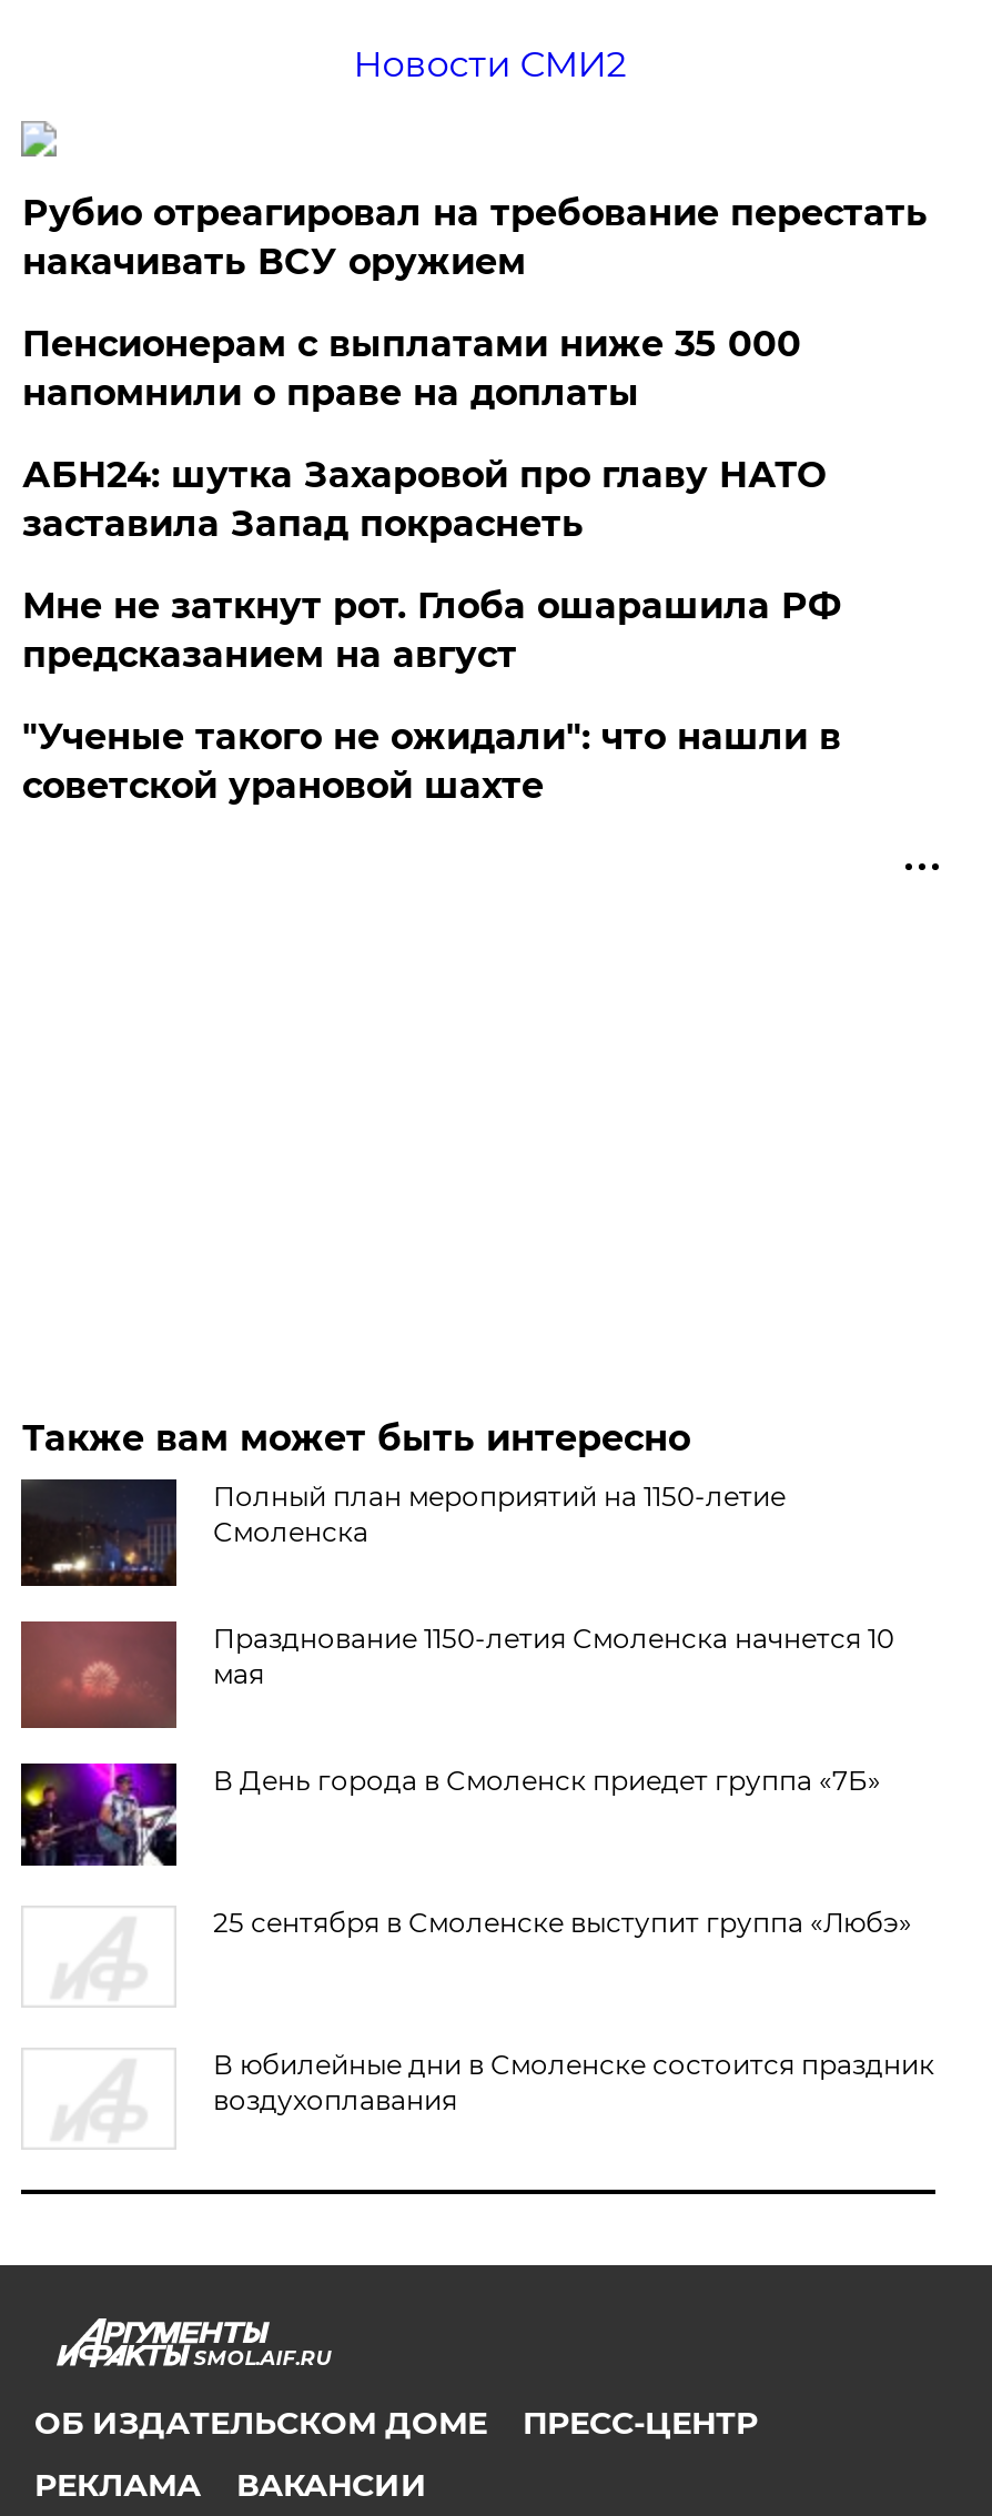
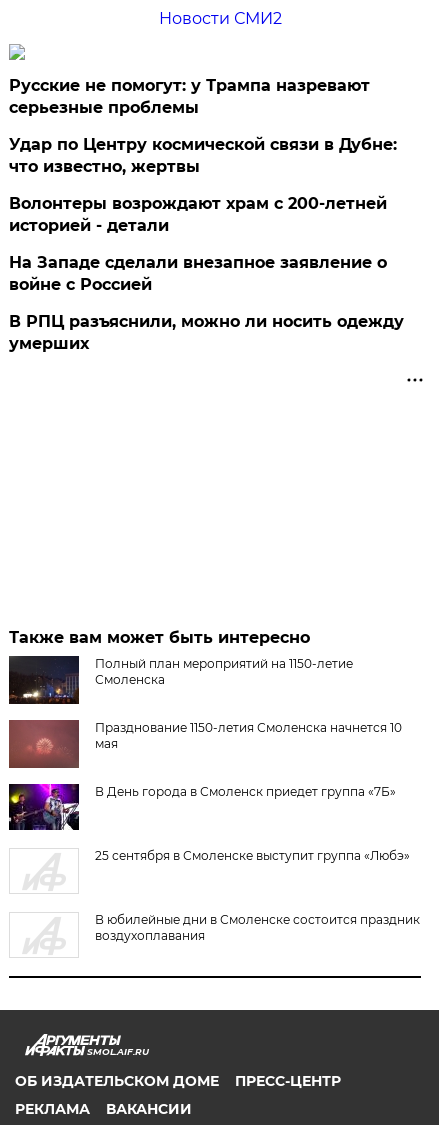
[22,193,927,284] Рубио отреагировал на требование перестать | накачивать ВСУ оружием -> [9,76,370,117] Русские не помогут: у Трампа назревают | серьезные проблемы
[22,324,801,415] Пенсионерам с выплатами ниже 35 000 | напомнили о праве на доплаты -> [9,135,397,176] Удар по Центру космической связи в Дубне: | что известно, жертвы
[22,455,825,546] АБН24: шутка Захаровой про главу НАТО | заставила Запад покраснеть -> [9,194,387,235] Волонтеры возрождают храм с 200-летней | историей - детали
[22,586,841,677] Мне не заткнут рот. Глоба ошарашила РФ | предсказанием на август -> [9,253,387,294] На Западе сделали внезапное заявление о | войне с Россией
[22,717,841,808] "Ученые такого не ожидали": что нашли в | советской урановой шахте -> [9,312,404,353] В РПЦ разъяснили, можно ли носить одежду | умерших

